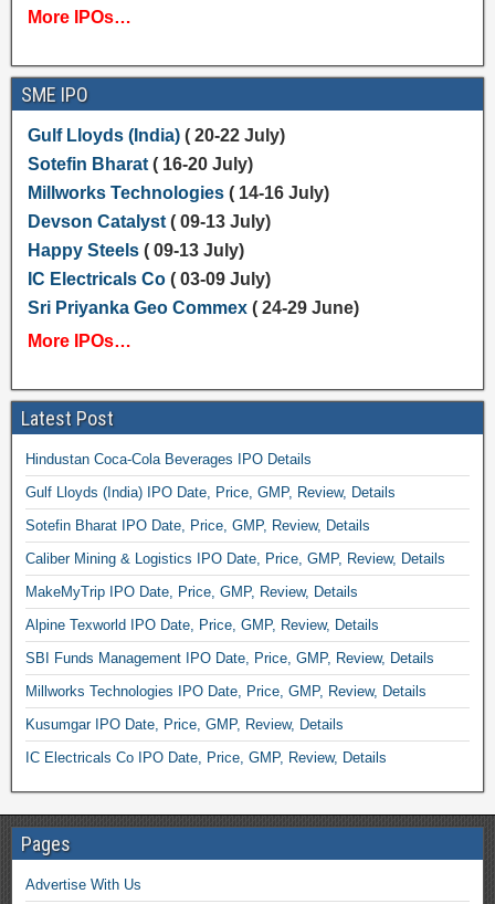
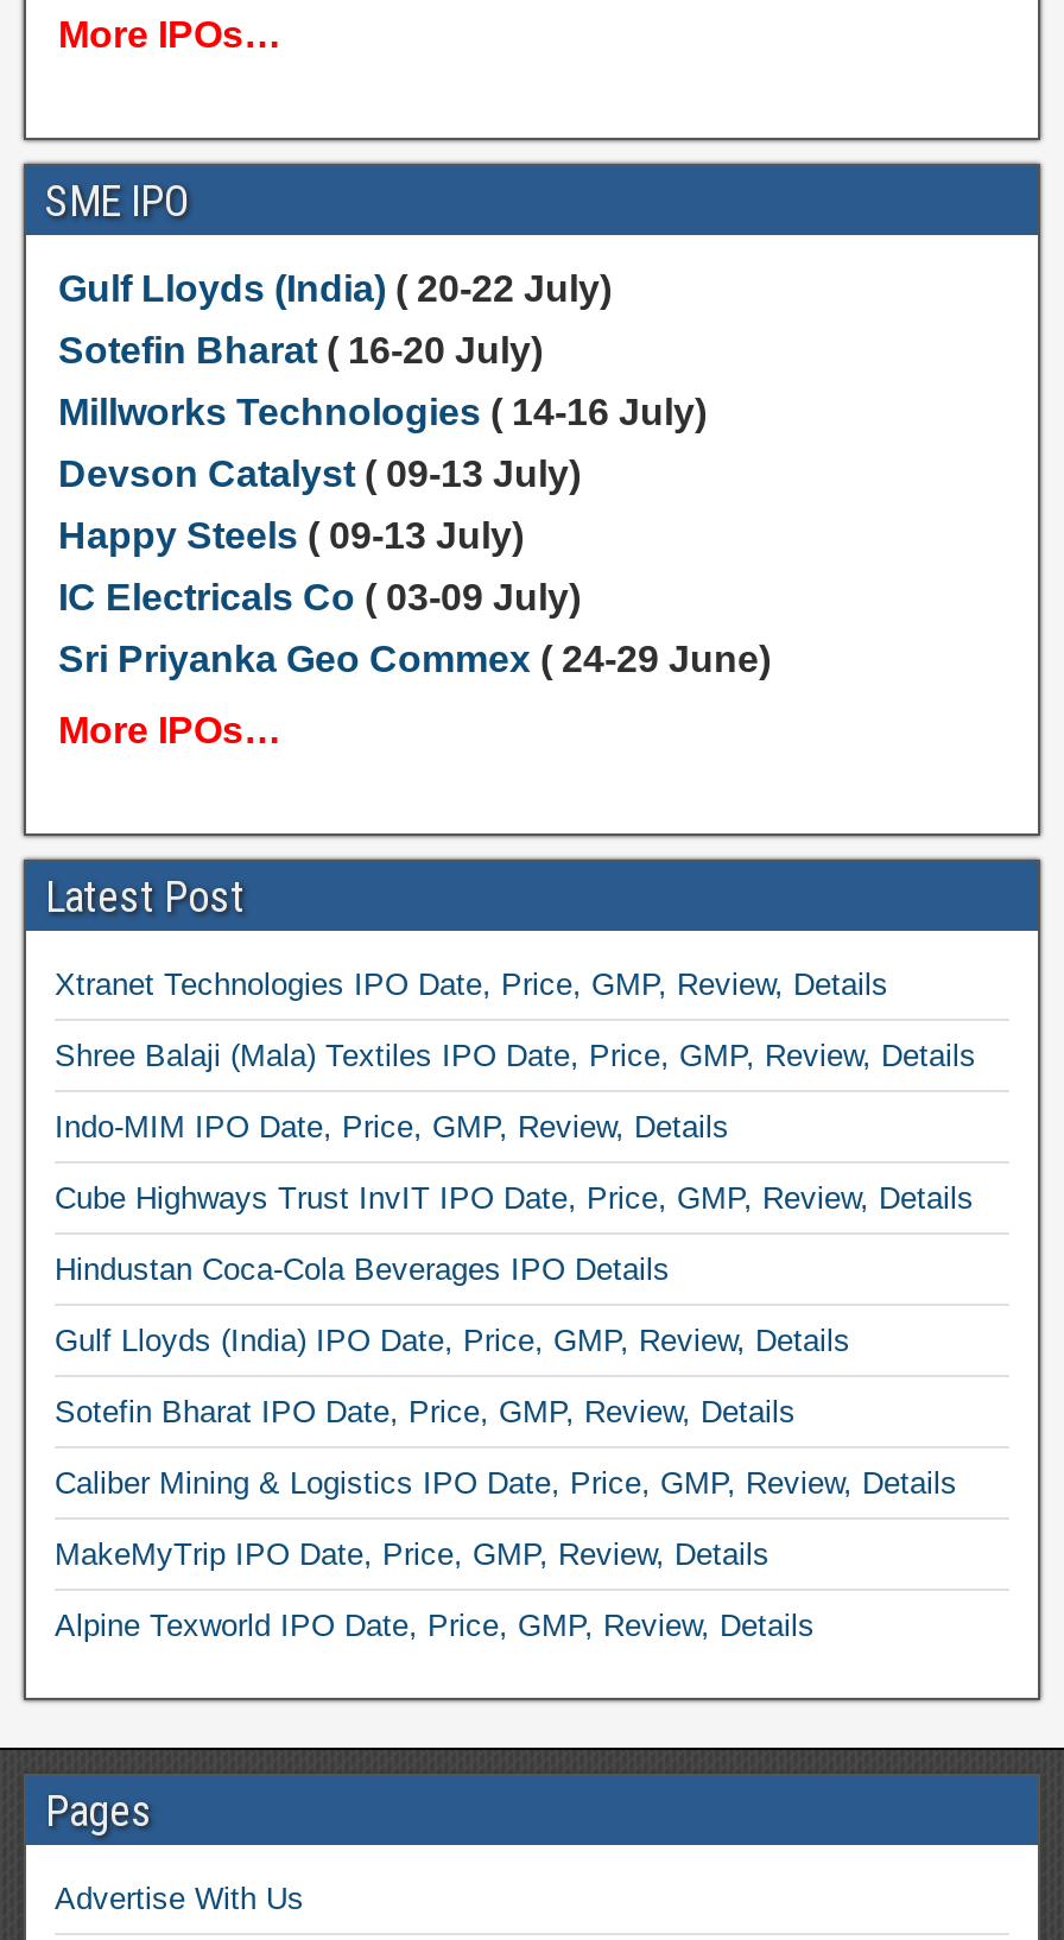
none -> [55,966,976,1216] Xtranet Technologies IPO Date, Price, GMP, Review, Details | Shree Balaji (Mala) Textiles IPO Date, Price, GMP, Review, Details | Indo-MIM IPO Date, Price, GMP, Review, Details | Cube Highways Trust InvIT IPO Date, Price, GMP, Review, Details
moved [25,451,445,633] -> [55,1251,957,1643]: Hindustan Coca-Cola Beverages IPO Details | Gulf Lloyds (India) IPO Date, Price, GMP, Review, Details | Sotefin Bharat IPO Date, Price, GMP, Review, Details | Caliber Mining & Logistics IPO Date, Price, GMP, Review, Details | MakeMyTrip IPO Date, Price, GMP, Review, Details | Alpine Texworld IPO Date, Price, GMP, Review, Details
[25,650,434,766] SBI Funds Management IPO Date, Price, GMP, Review, Details | Millworks Technologies IPO Date, Price, GMP, Review, Details | Kusumgar IPO Date, Price, GMP, Review, Details | IC Electricals Co IPO Date, Price, GMP, Review, Details -> none

